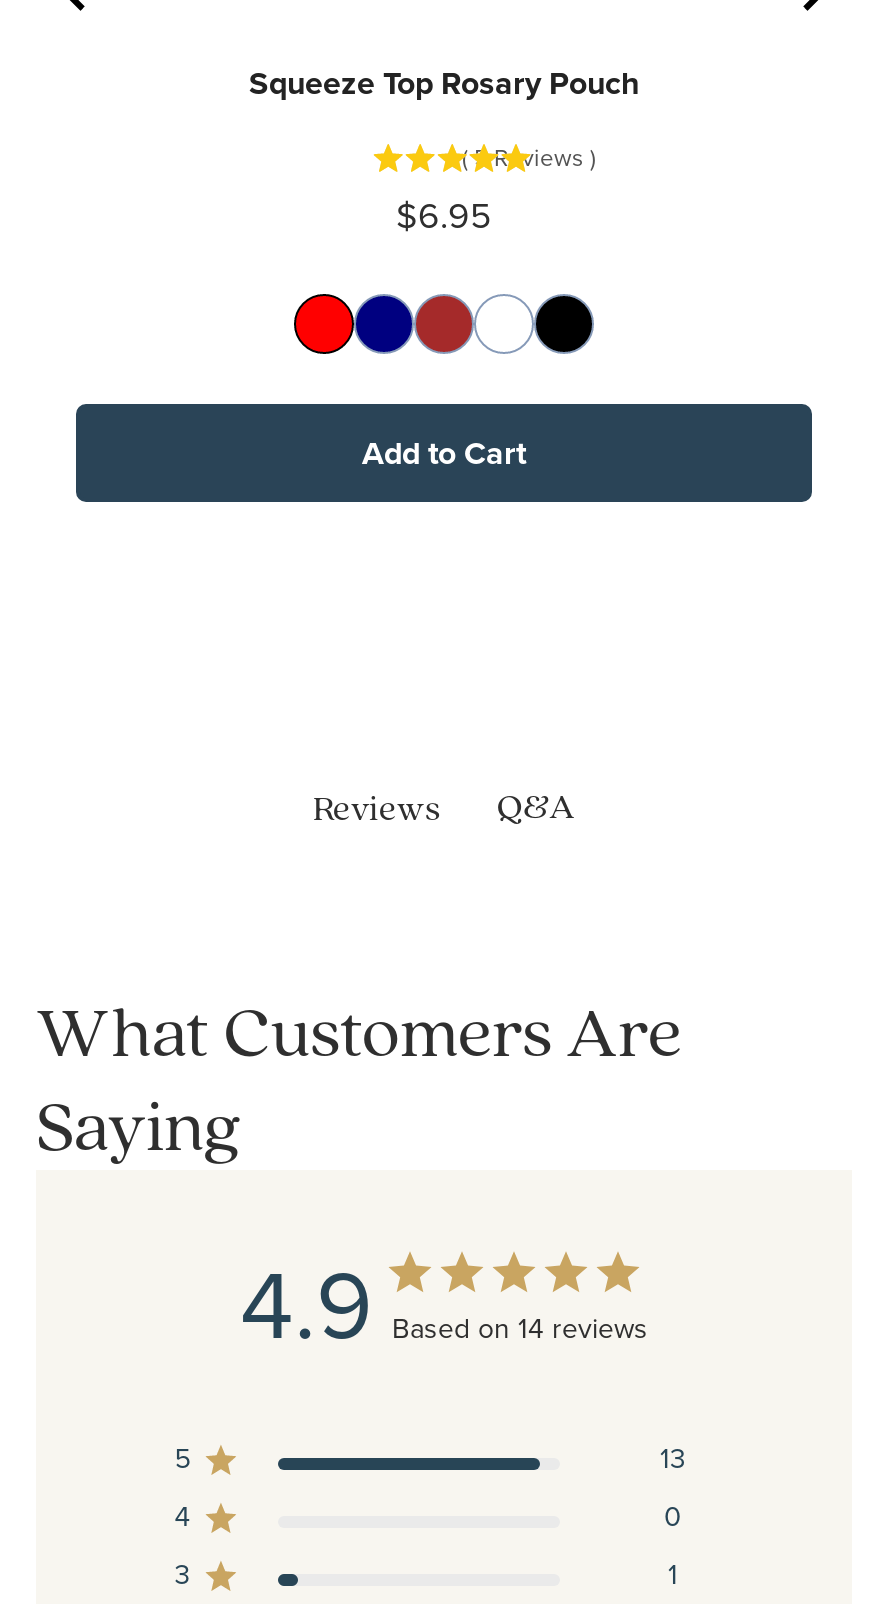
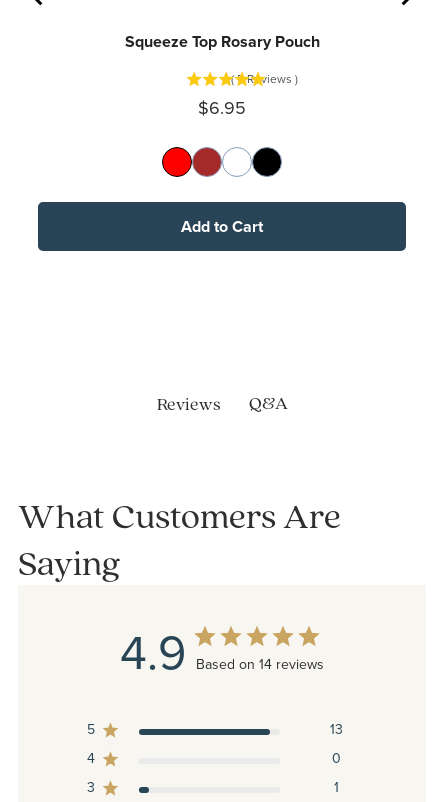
[292,292,596,356] [image] -> [147,146,297,178] [image]

